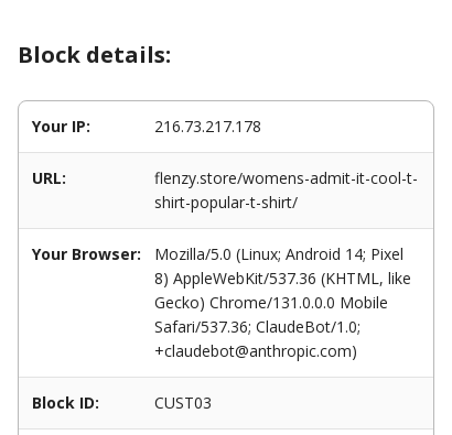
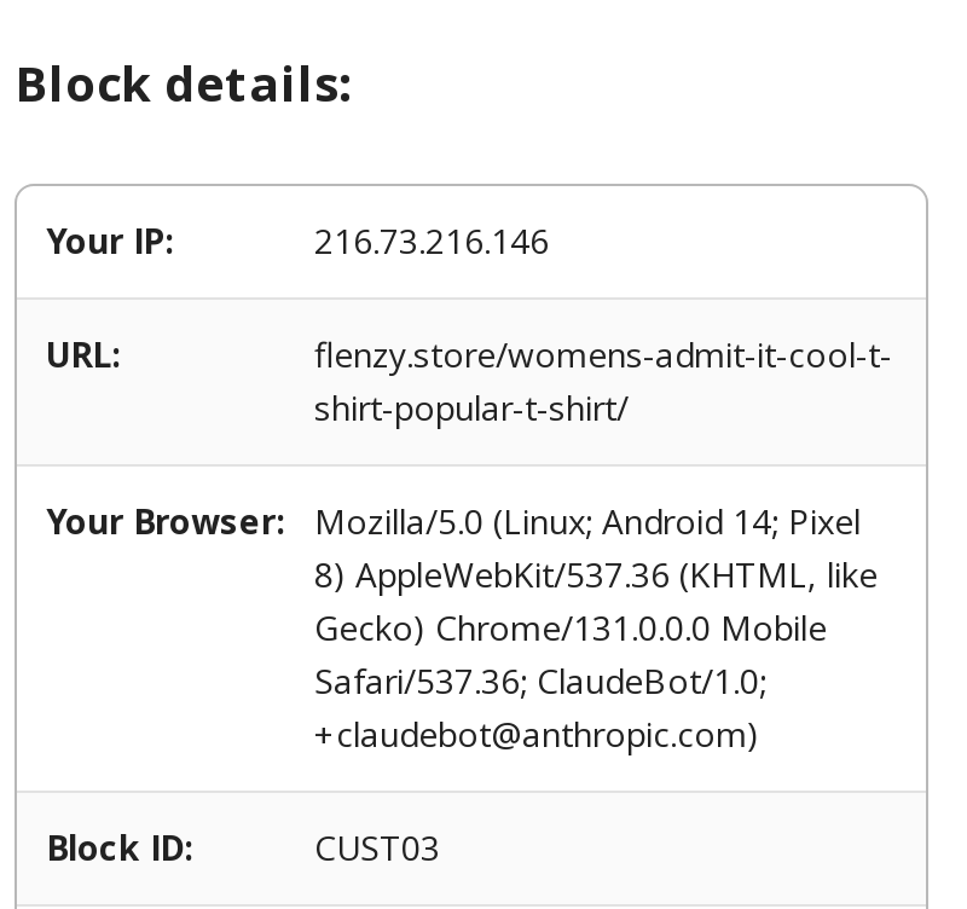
[154,116,261,137] 216.73.217.178 -> [314,218,549,264] 216.73.216.146

